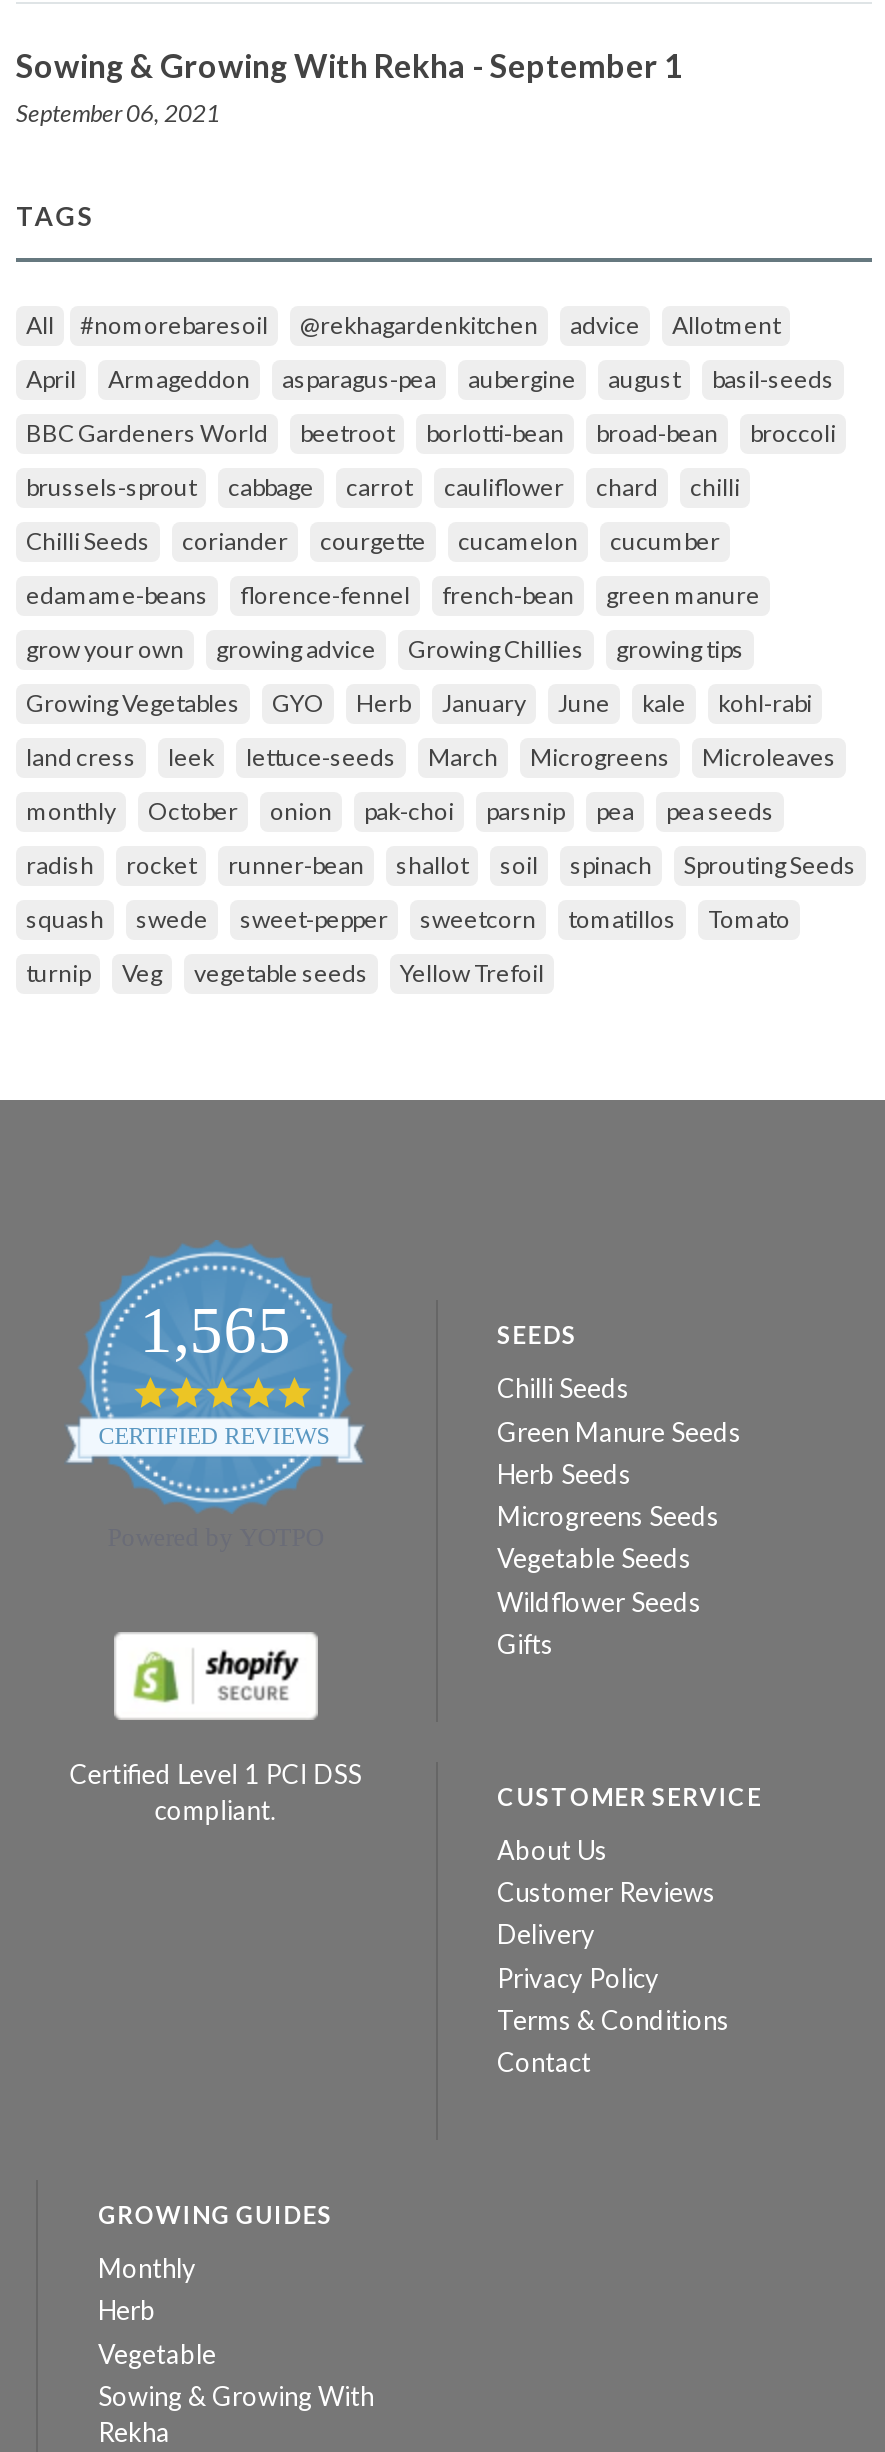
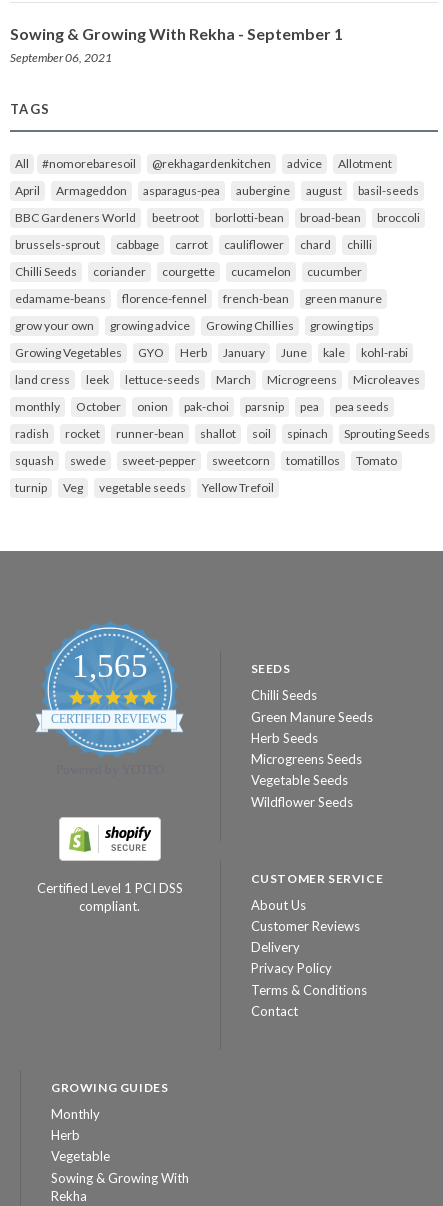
[497,1628,553,1660] Gifts -> none

